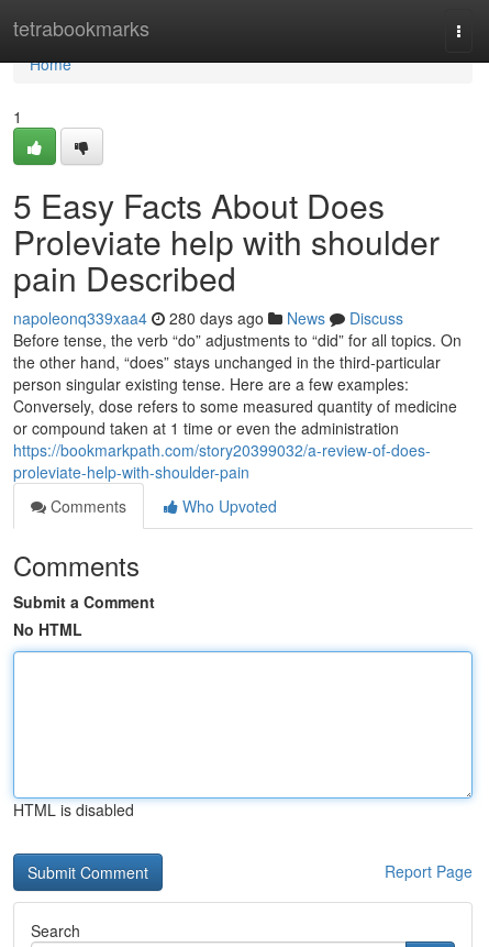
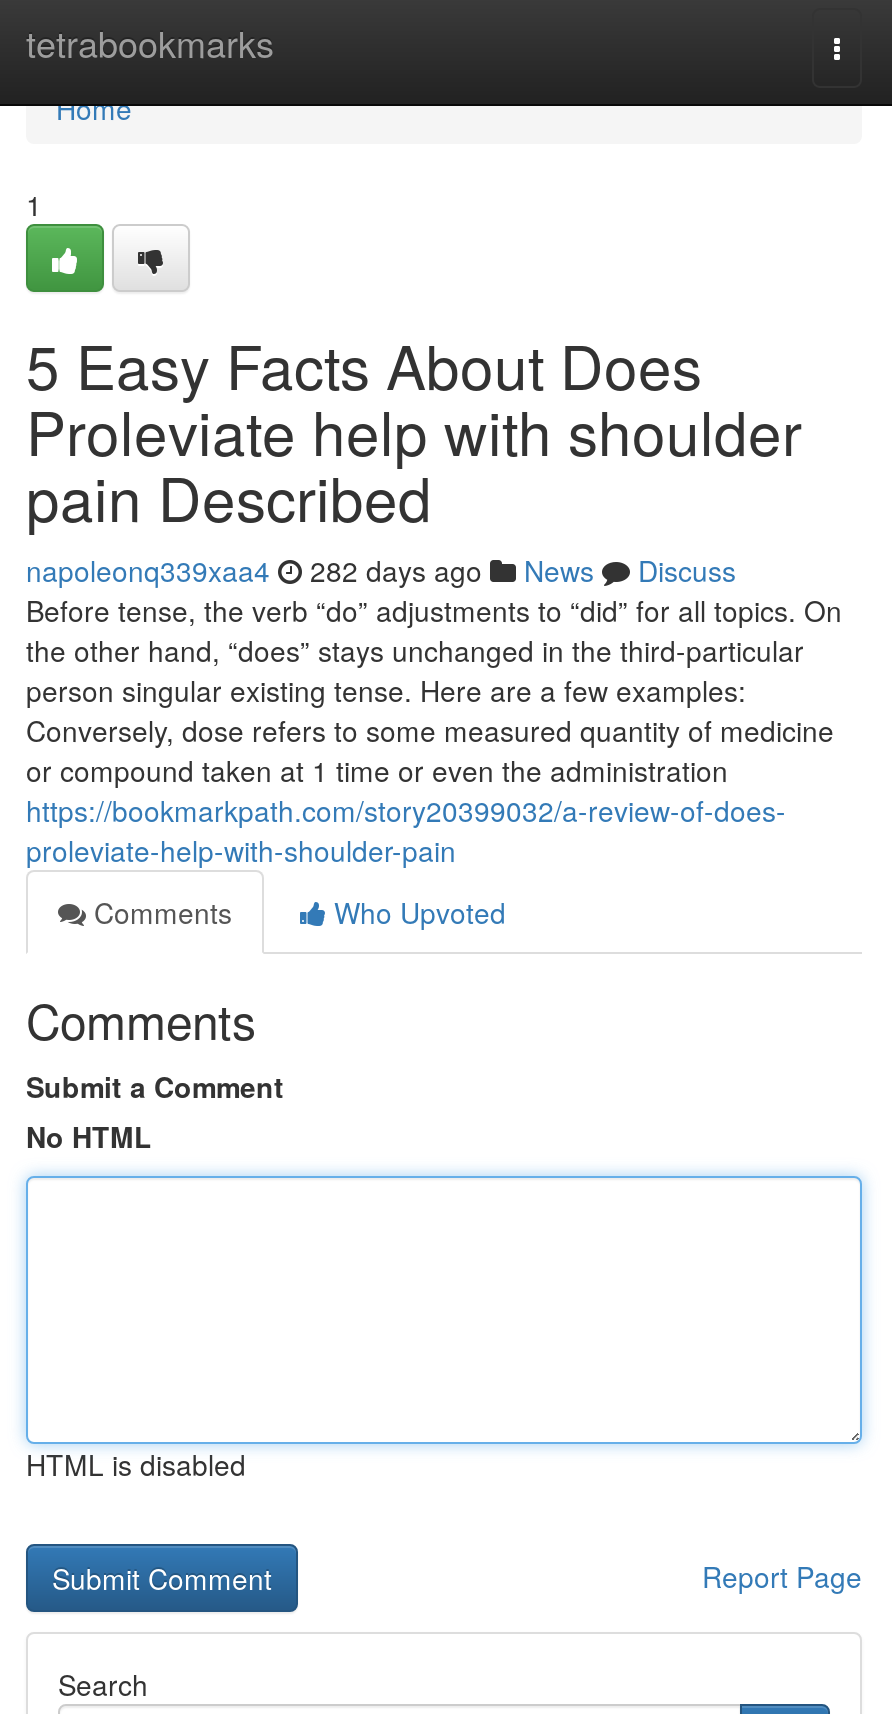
[13,307,403,329] napoleonq339xaa4 280 days ago News Discuss -> [26,550,736,590] napoleonq339xaa4 282 days ago News Discuss

